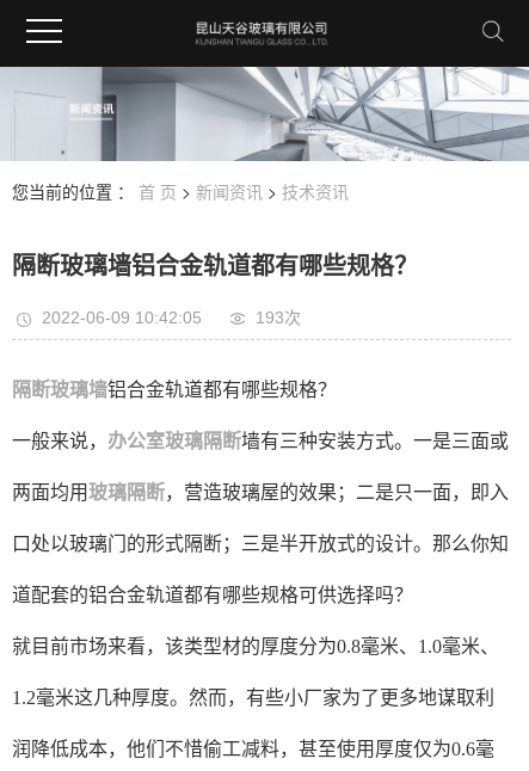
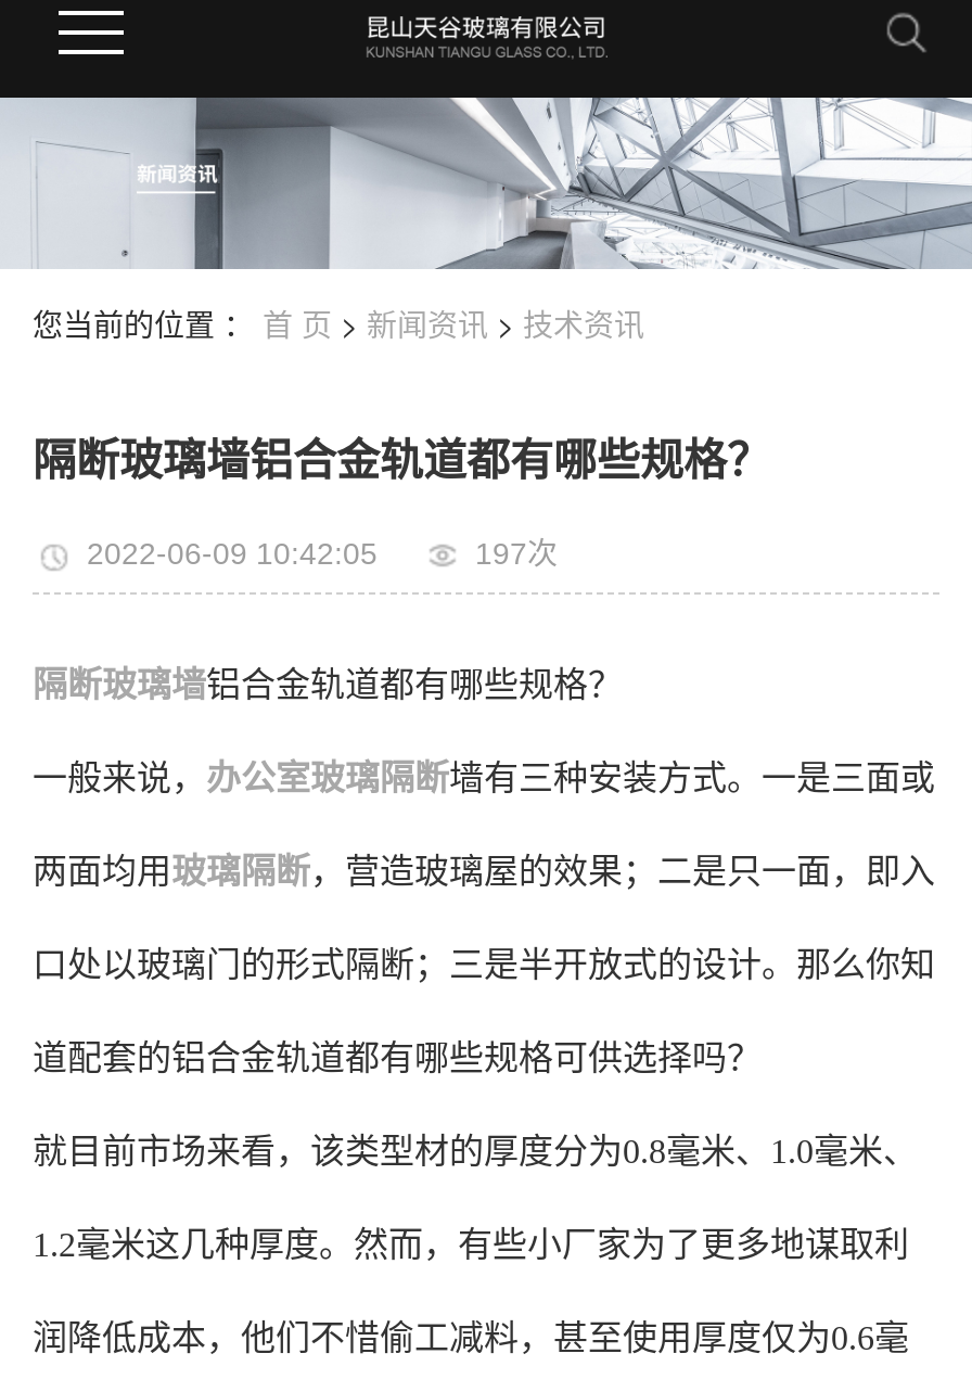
[256,308,301,327] 193次 -> [475,537,558,571] 197次

